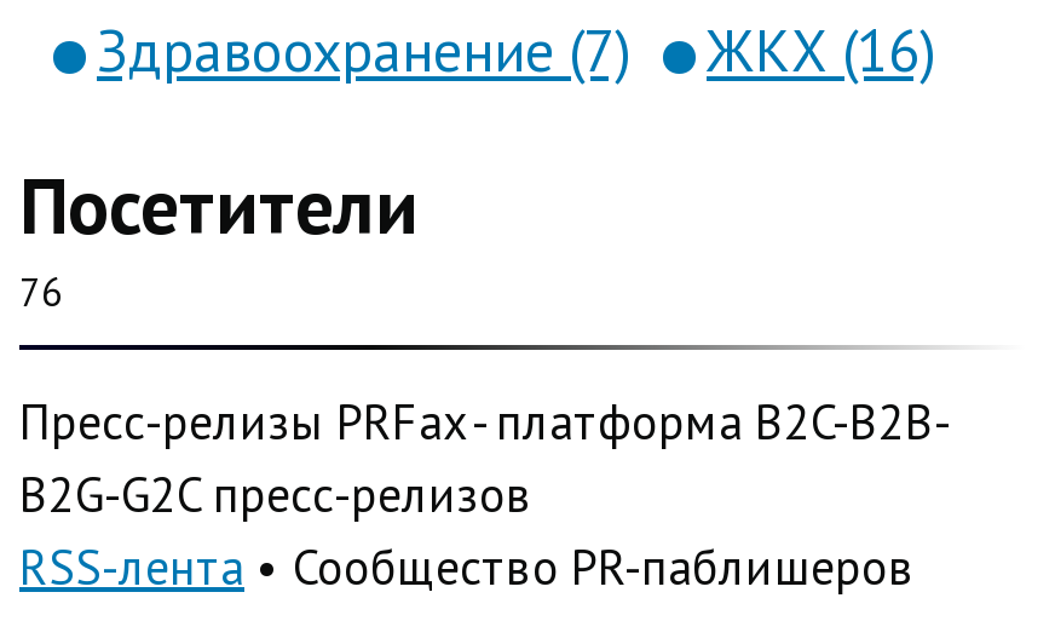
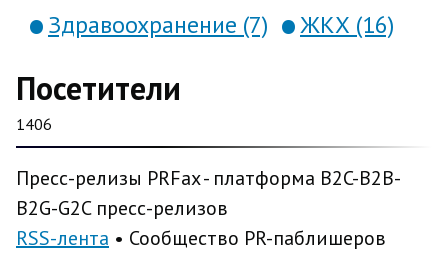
[19,268,63,316] 76 -> [16,114,52,134] 1406

